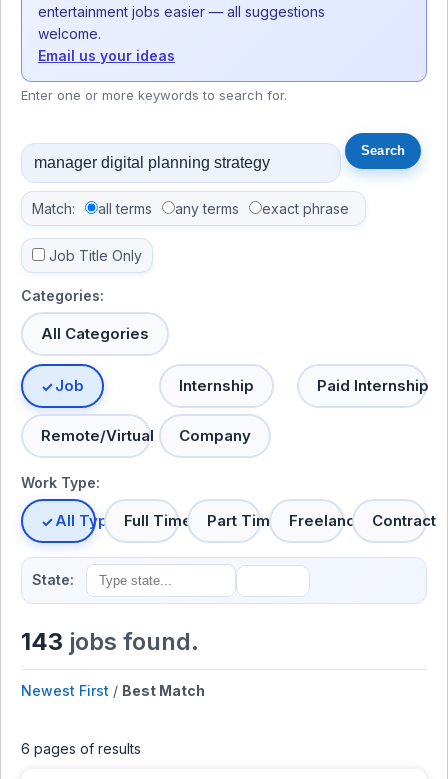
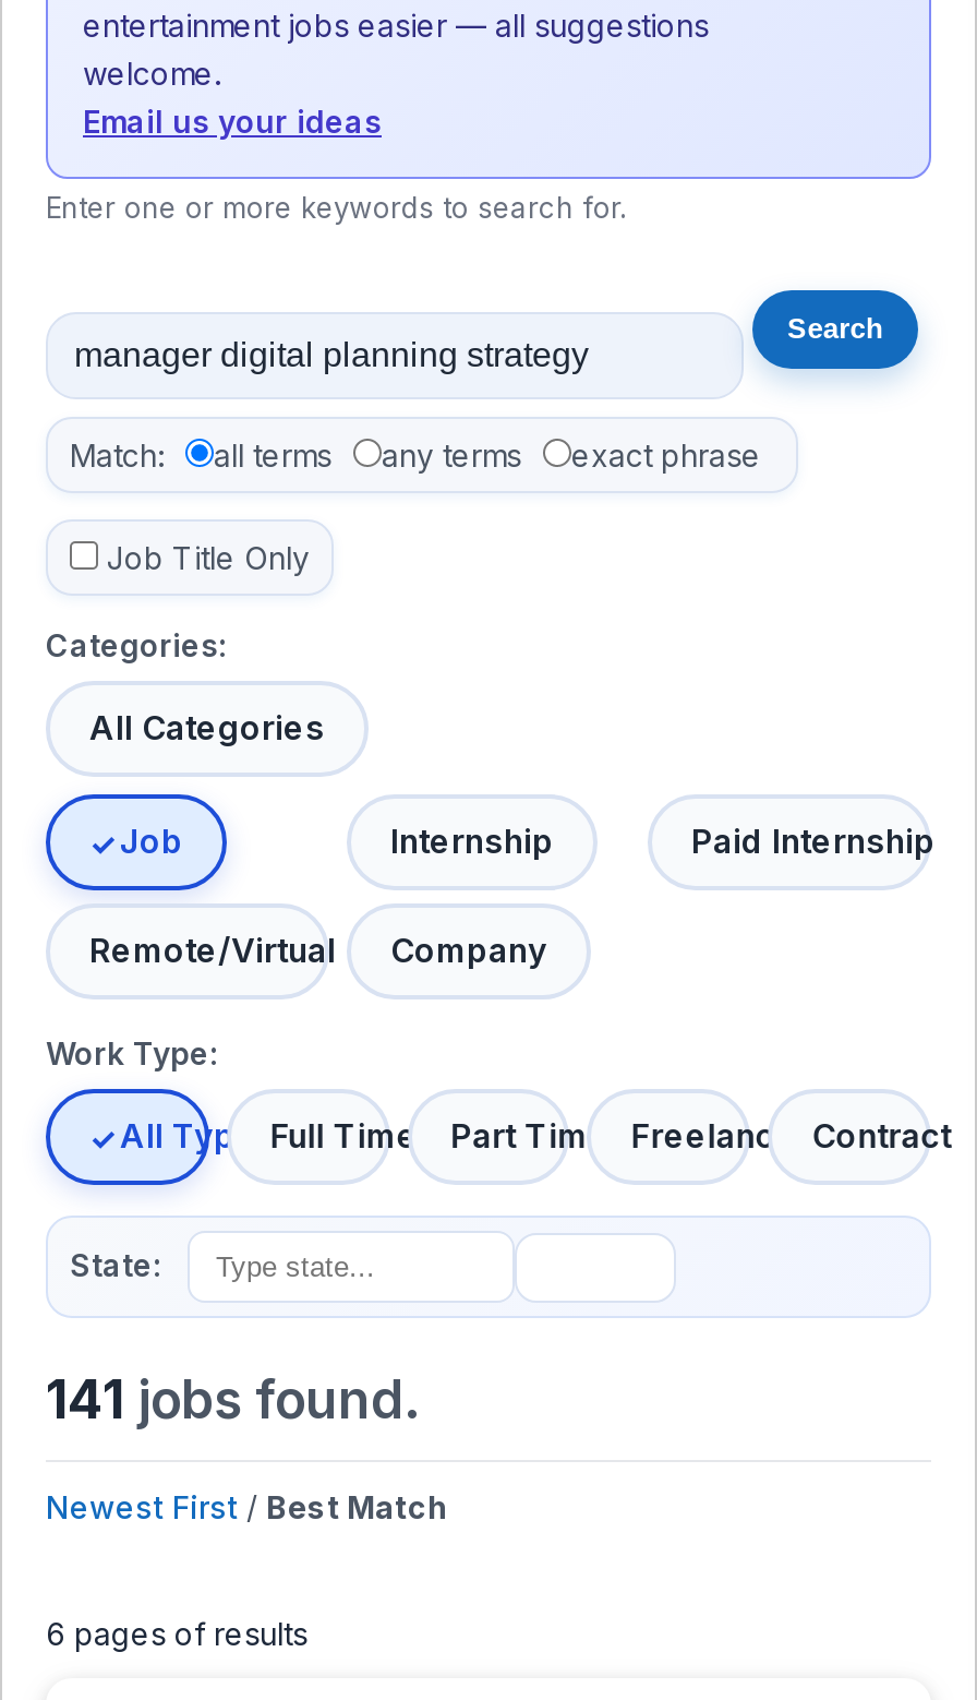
[21,627,199,656] 143 jobs found. -> [46,1369,421,1432] 141 jobs found.

